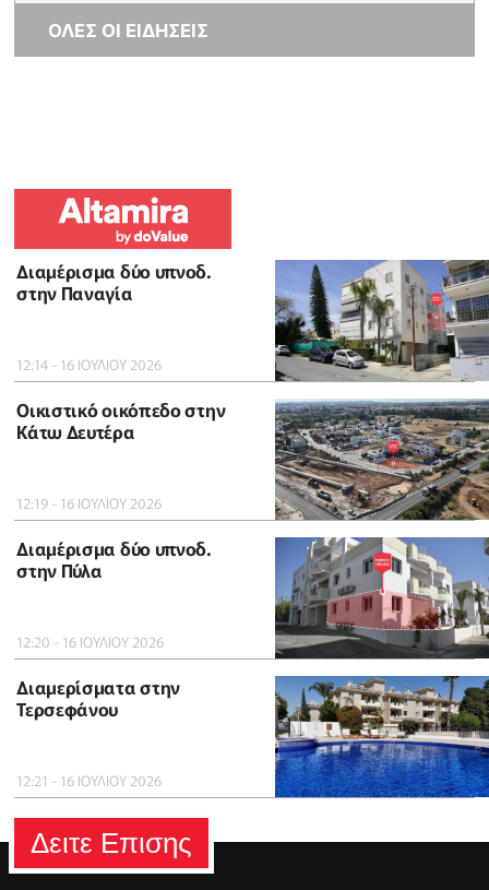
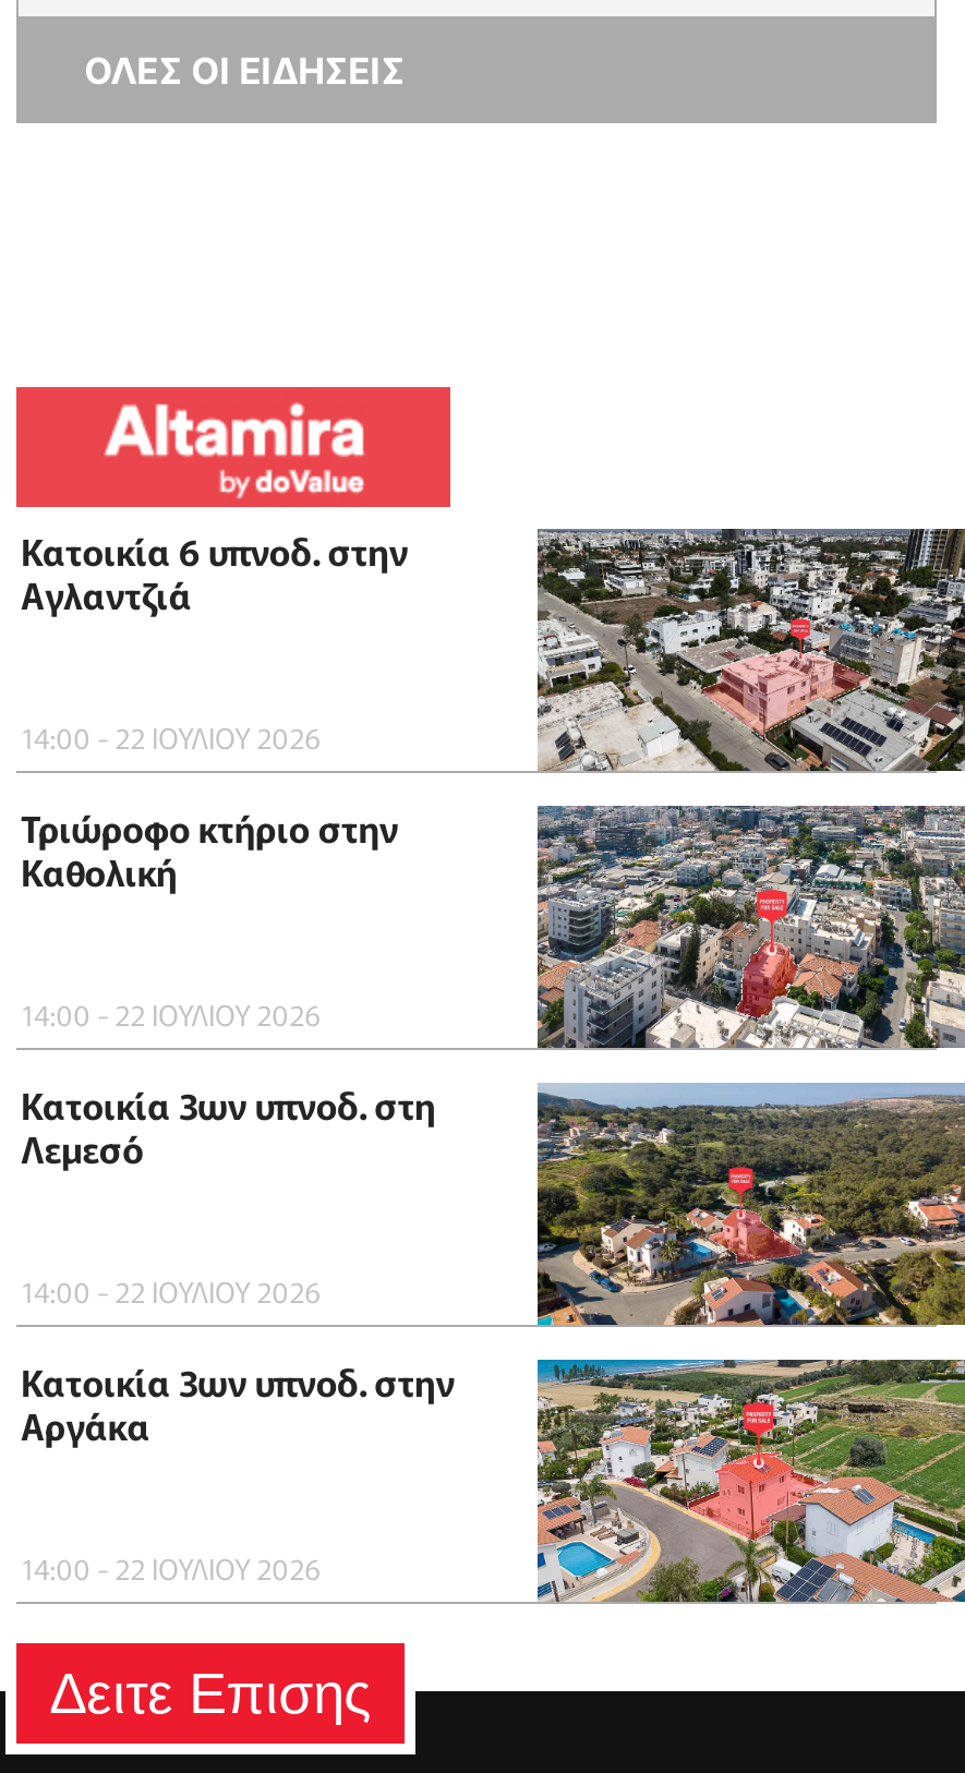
[16,258,210,306] Διαμέρισμα δύο υπνοδ. | στην Παναγία -> [21,525,408,621] Κατοικία 6 υπνοδ. στην | Αγλαντζιά
[274,259,486,382] [image] -> [535,527,958,773] [image]
[16,354,162,375] 12:14 - 16 ΙΟΥΛΙΟΥ 2026 -> [21,716,320,758] 14:00 - 22 ΙΟΥΛΙΟΥ 2026
[16,396,225,444] Οικιστικό οικόπεδο στην | Κάτω Δευτέρα -> [21,801,398,897] Τριώροφο κτήριο στην | Καθολική
[275,399,486,521] [image] -> [538,804,958,1050] [image]
[16,493,162,513] 12:19 - 16 ΙΟΥΛΙΟΥ 2026 -> [21,993,320,1035] 14:00 - 22 ΙΟΥΛΙΟΥ 2026
[16,535,210,583] Διαμέρισμα δύο υπνοδ. | στην Πύλα -> [21,1078,436,1174] Κατοικία 3ων υπνοδ. στη | Λεμεσό
[274,537,486,660] [image] -> [535,1083,958,1327] [image]
[16,631,164,652] 12:20 - 16 ΙΟΥΛΙΟΥ 2026 -> [21,1270,320,1312] 14:00 - 22 ΙΟΥΛΙΟΥ 2026
[16,674,180,722] Διαμερίσματα στην | Τερσεφάνου -> [21,1355,454,1451] Κατοικία 3ων υπνοδ. στην | Αργάκα
[274,675,486,798] [image] -> [535,1358,958,1604] [image]
[16,770,162,790] 12:21 - 16 ΙΟΥΛΙΟΥ 2026 -> [21,1547,320,1588] 14:00 - 22 ΙΟΥΛΙΟΥ 2026

